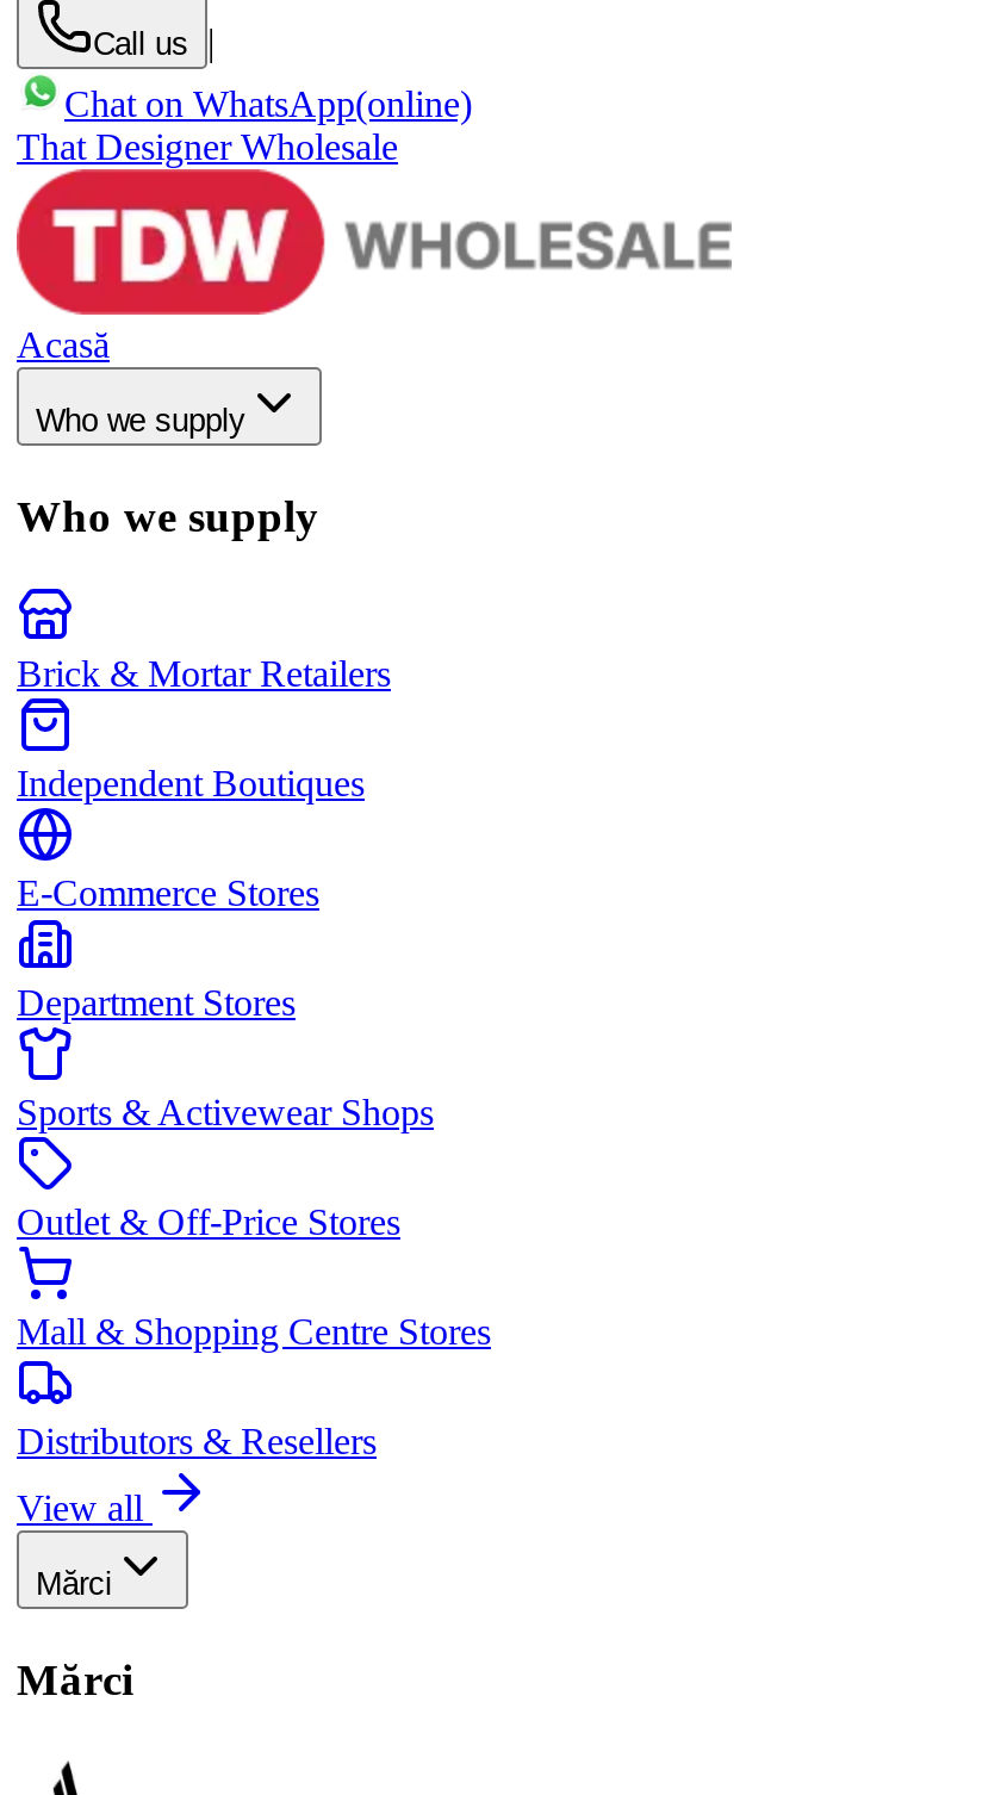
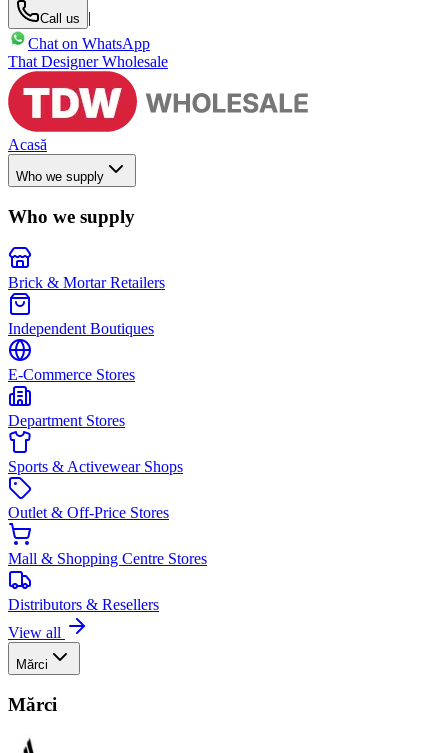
[64,83,472,124] Chat on WhatsApp(online) -> [28,35,150,52] Chat on WhatsApp

